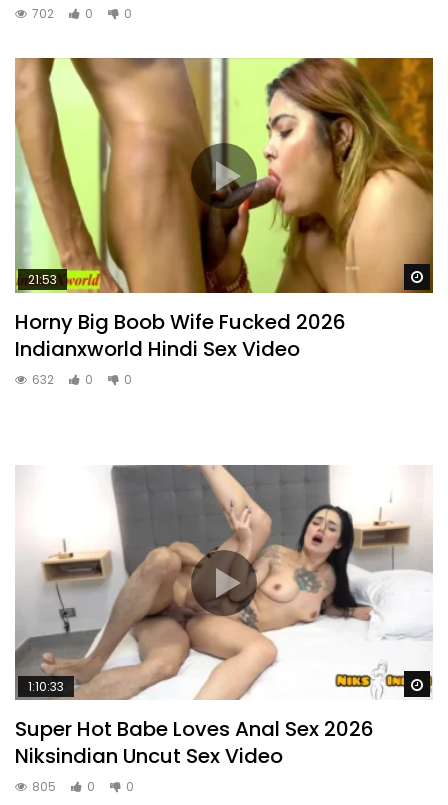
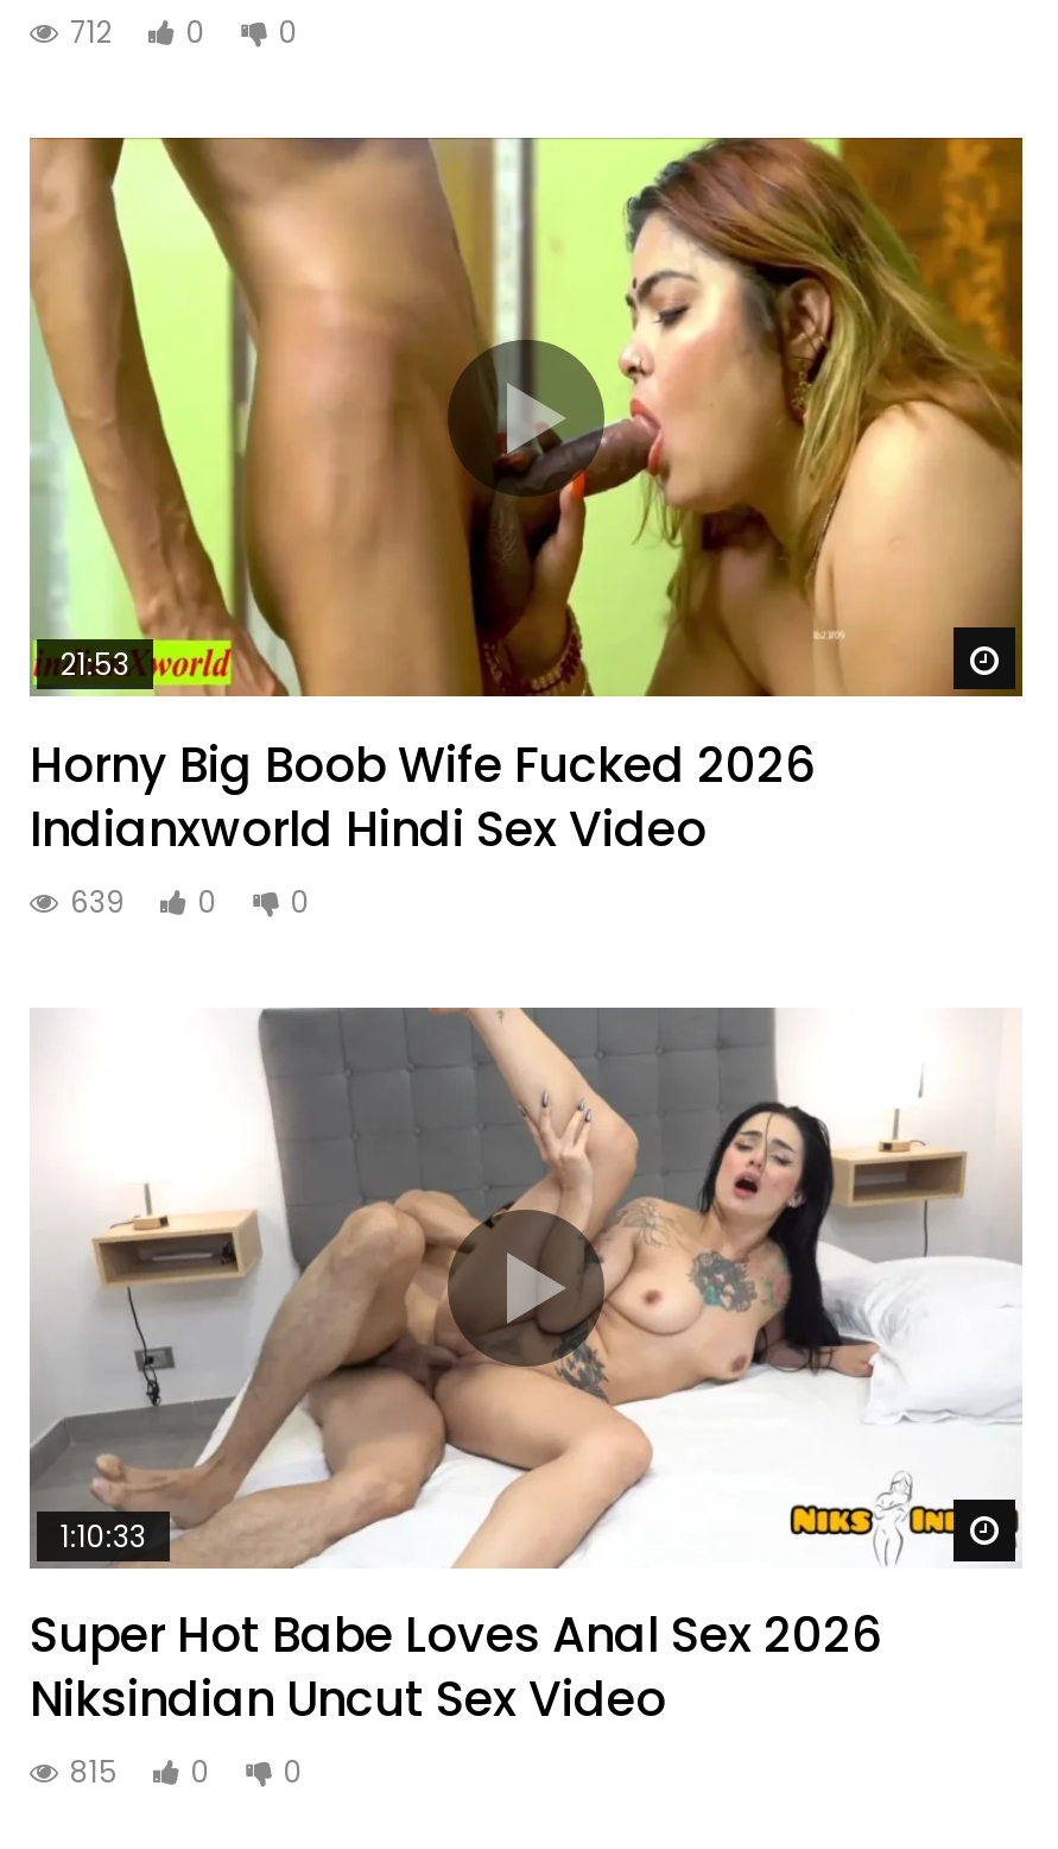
[32,5,132,22] 702 0 0 -> [70,11,298,51] 712 0 0
[32,371,132,388] 632 0 0 -> [70,881,310,922] 639 0 0
[32,778,134,795] 805 0 0 -> [70,1751,303,1792] 815 0 0

